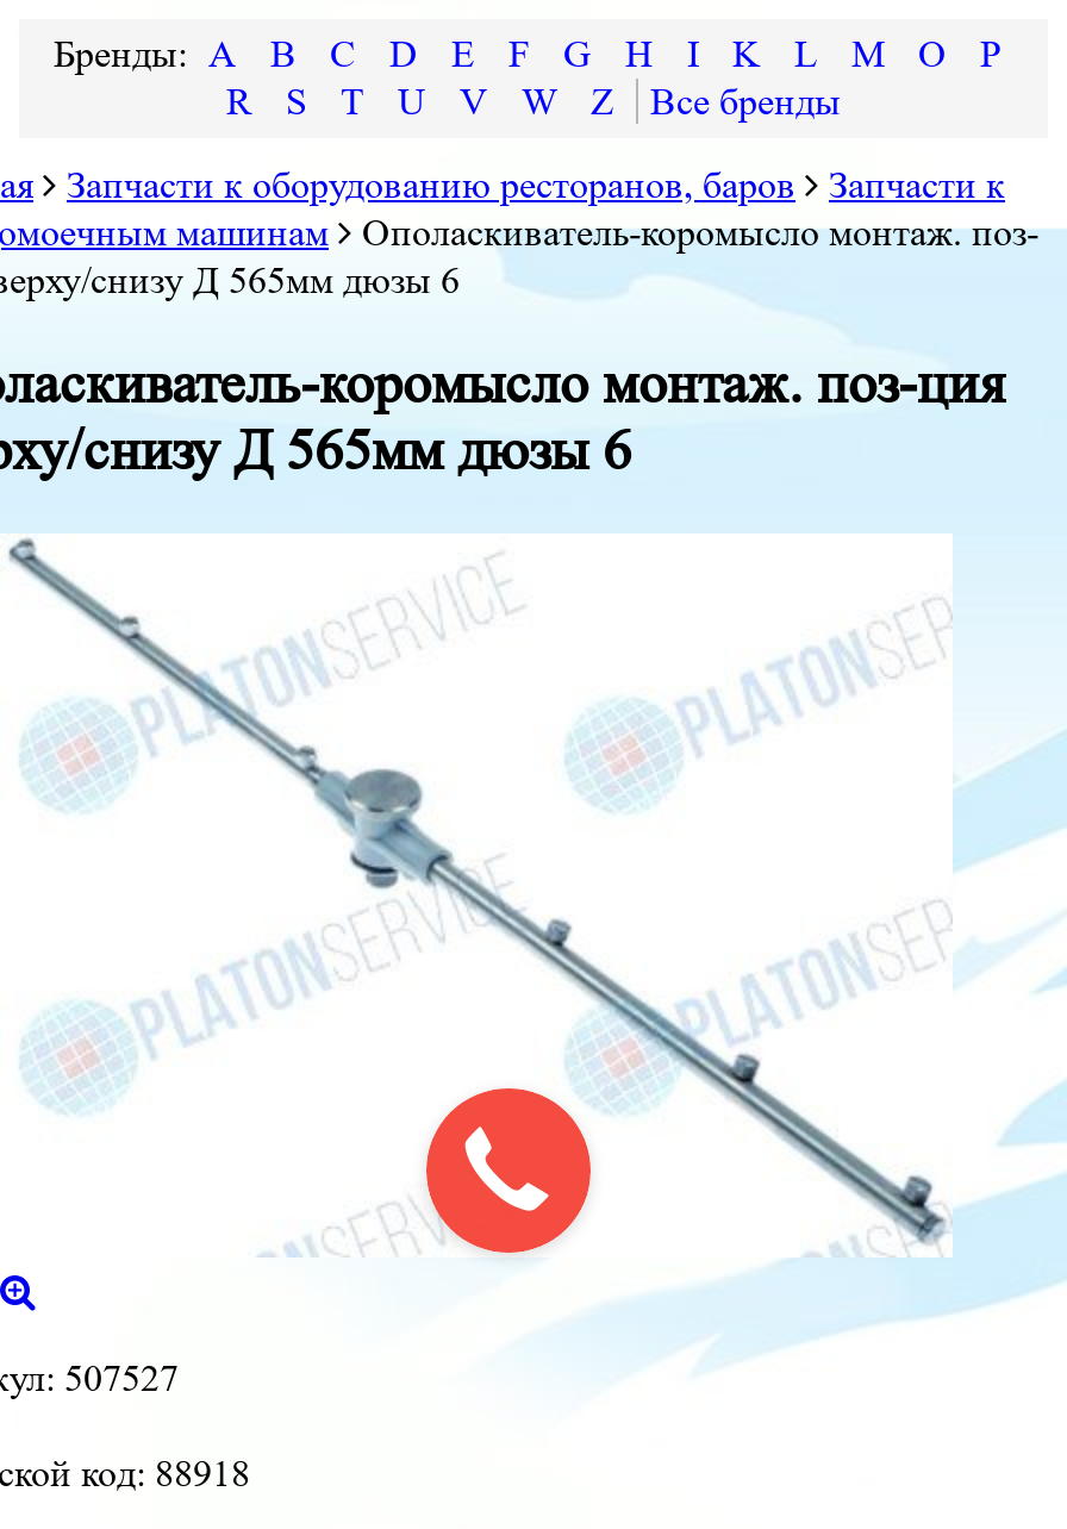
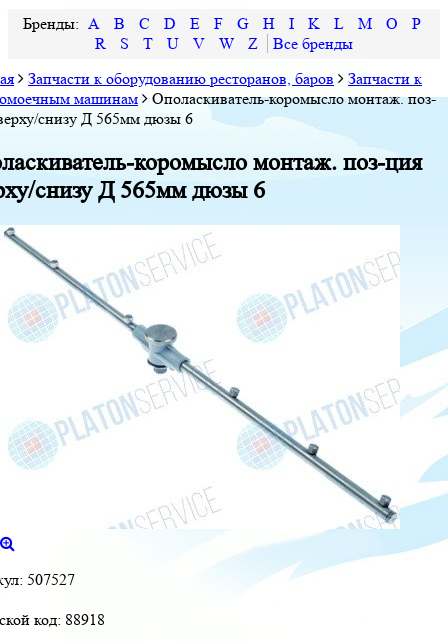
[424,1086,593,1257] [image] -> none

